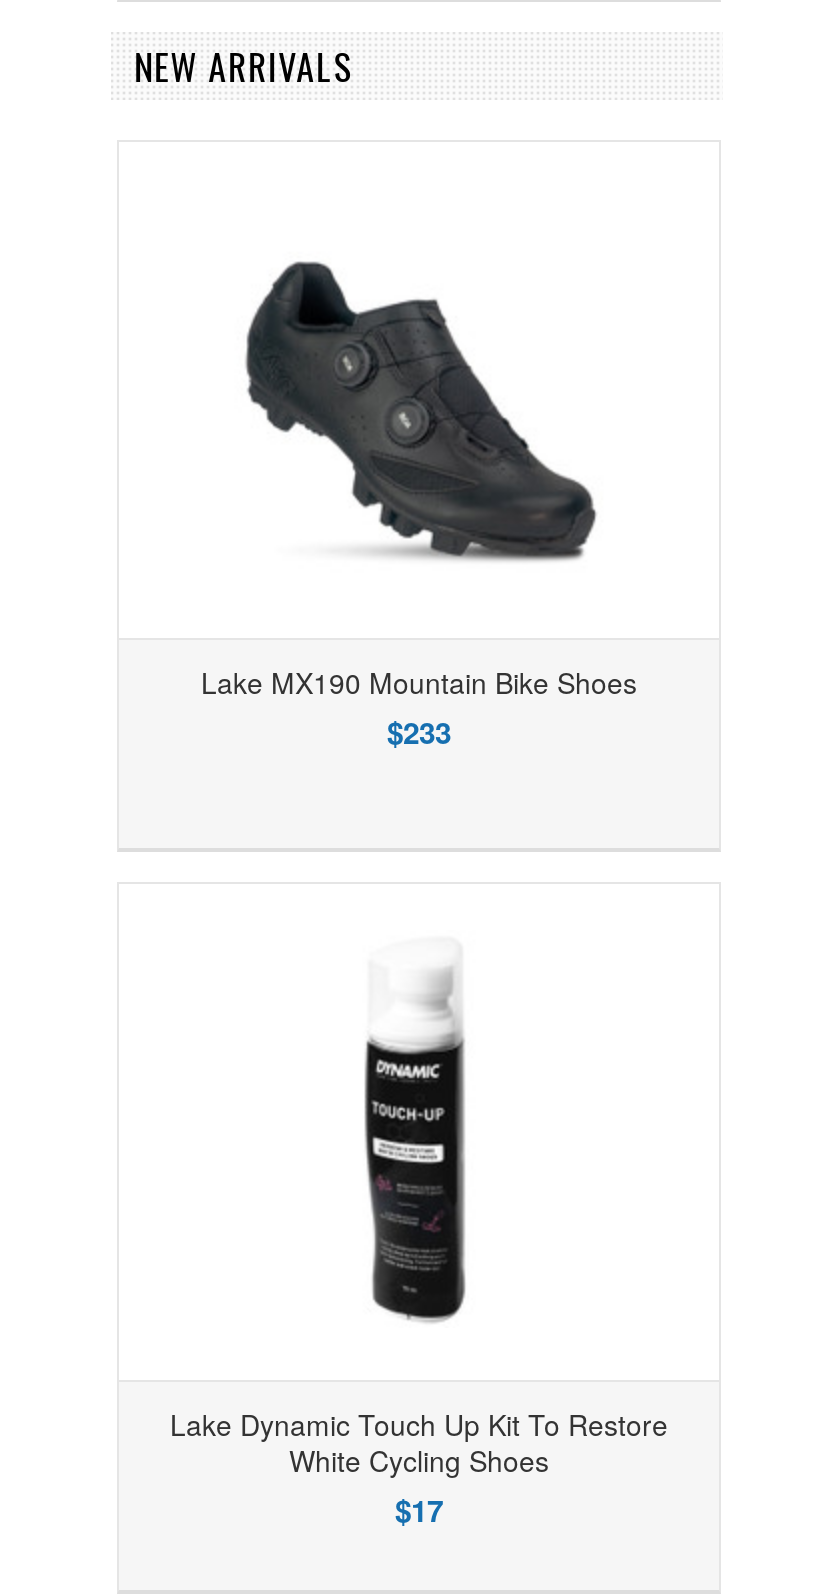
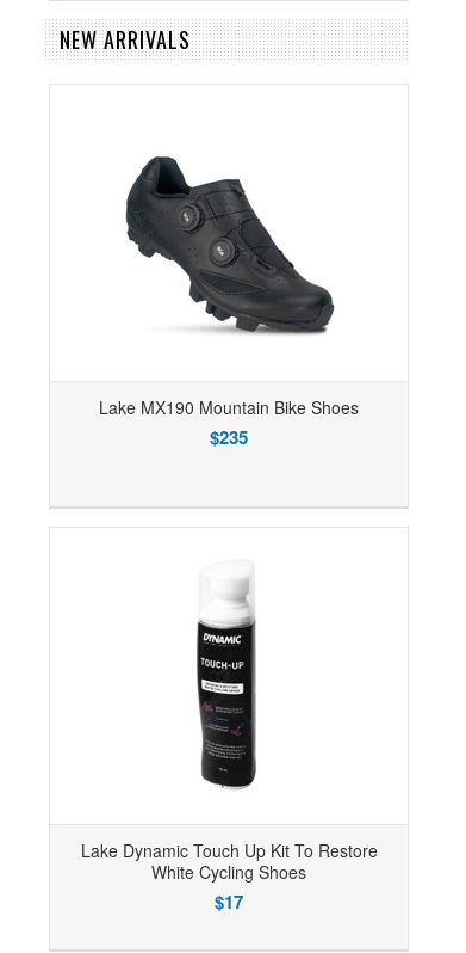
[387,710,451,754] $233 -> [210,424,248,450] $235

